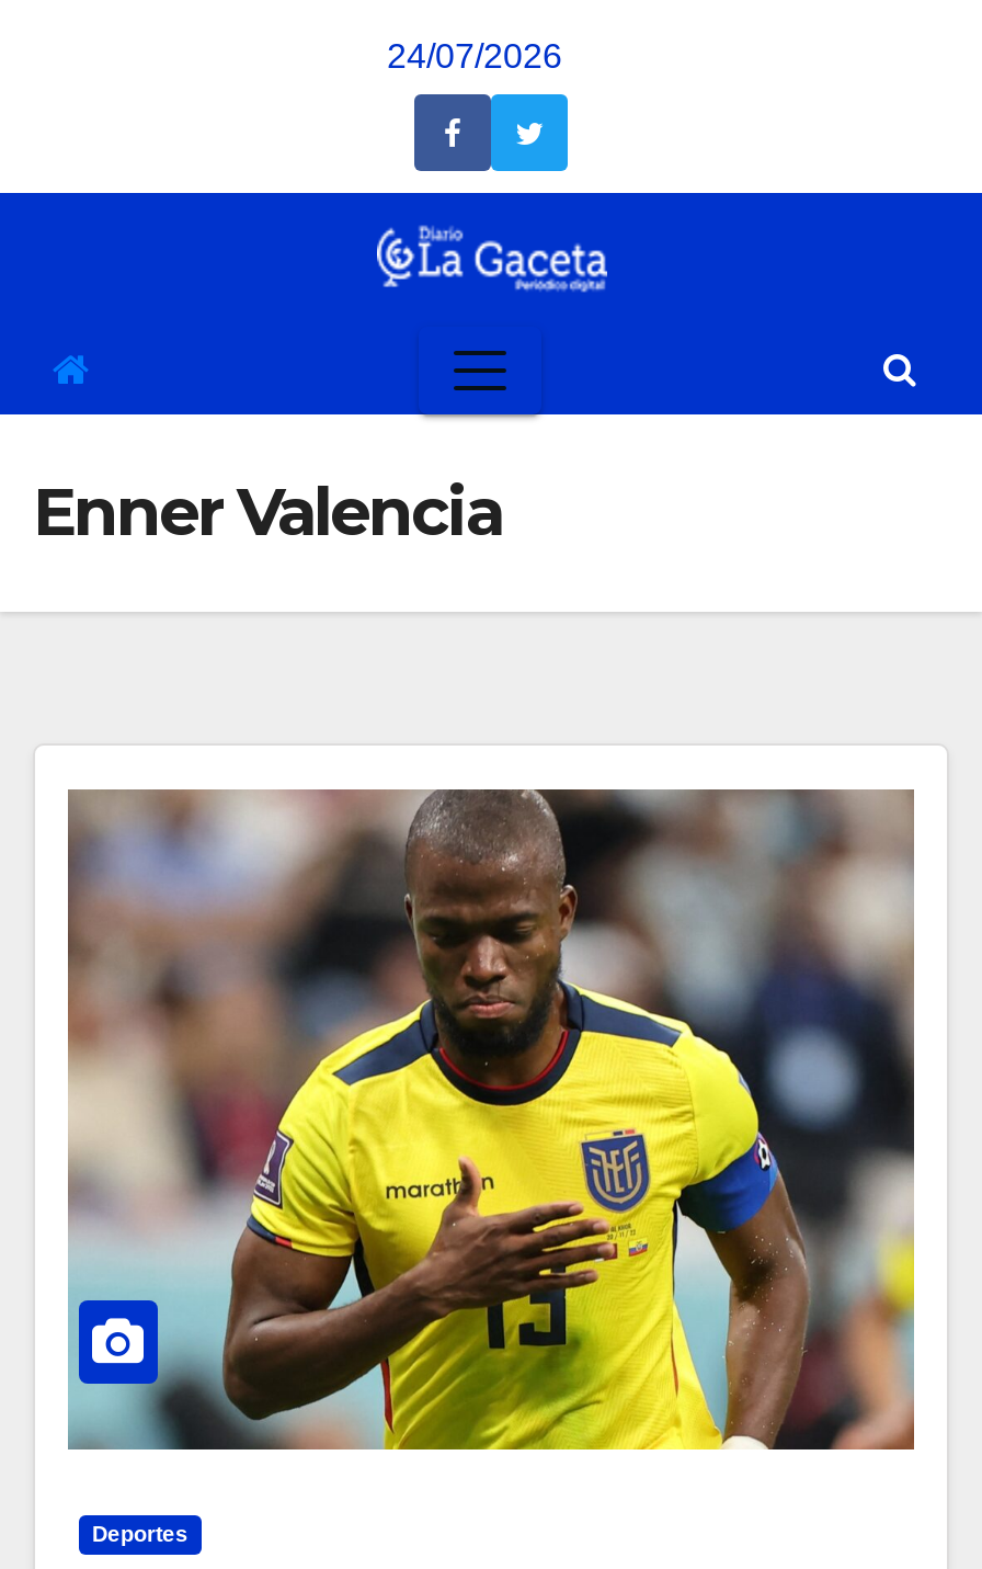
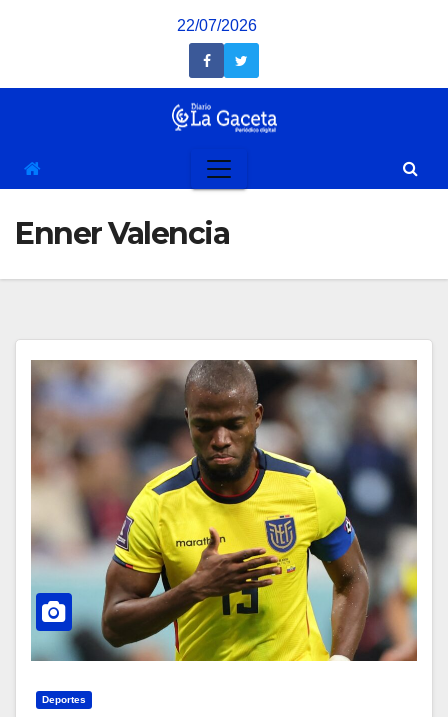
[387,37,562,75] 24/07/2026 -> [176,17,256,34] 22/07/2026

